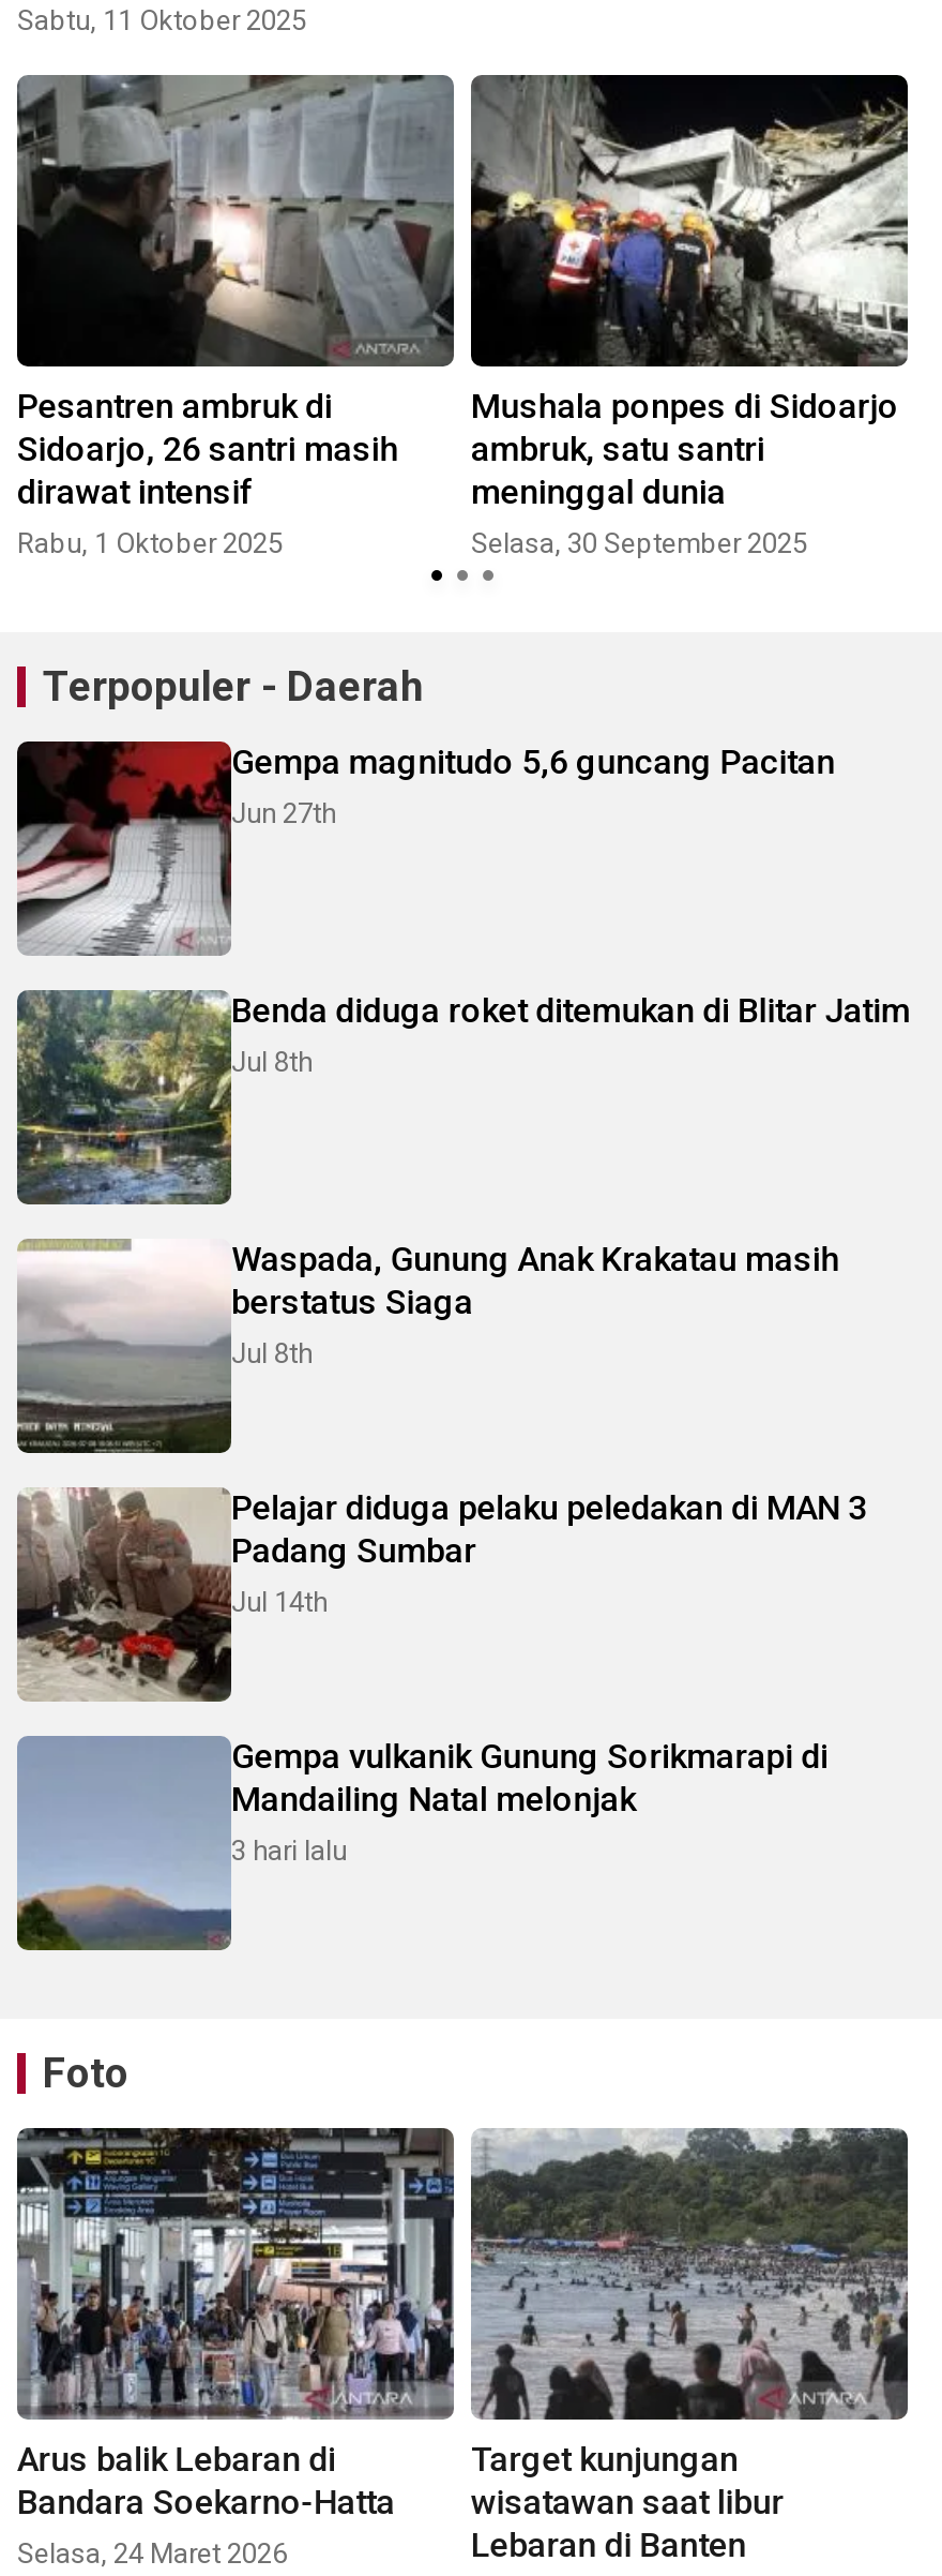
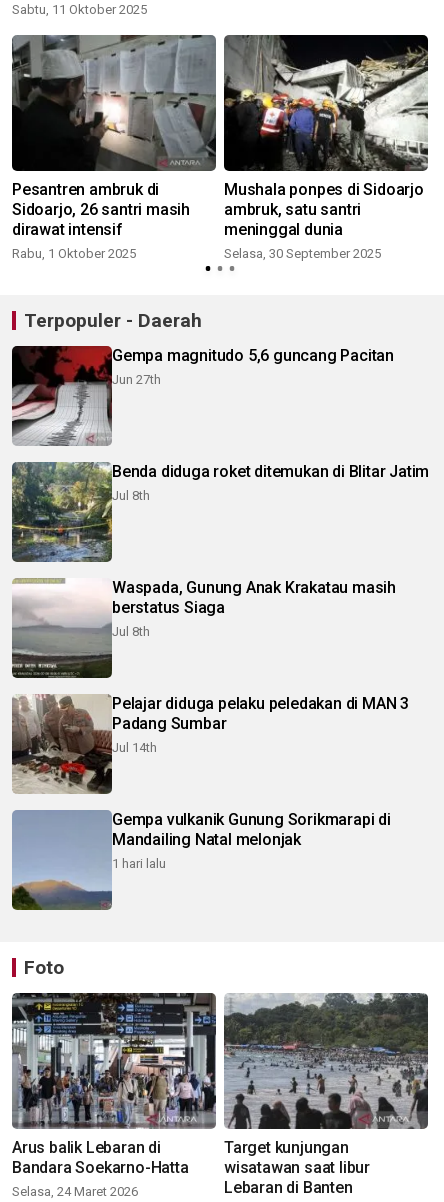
[231,1835,347,1867] 3 hari lalu -> [112,856,166,871] 1 hari lalu

